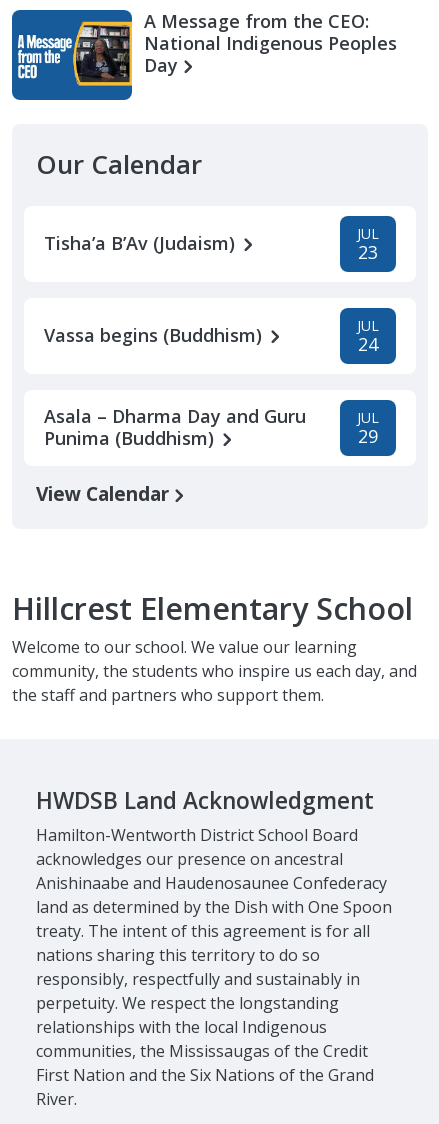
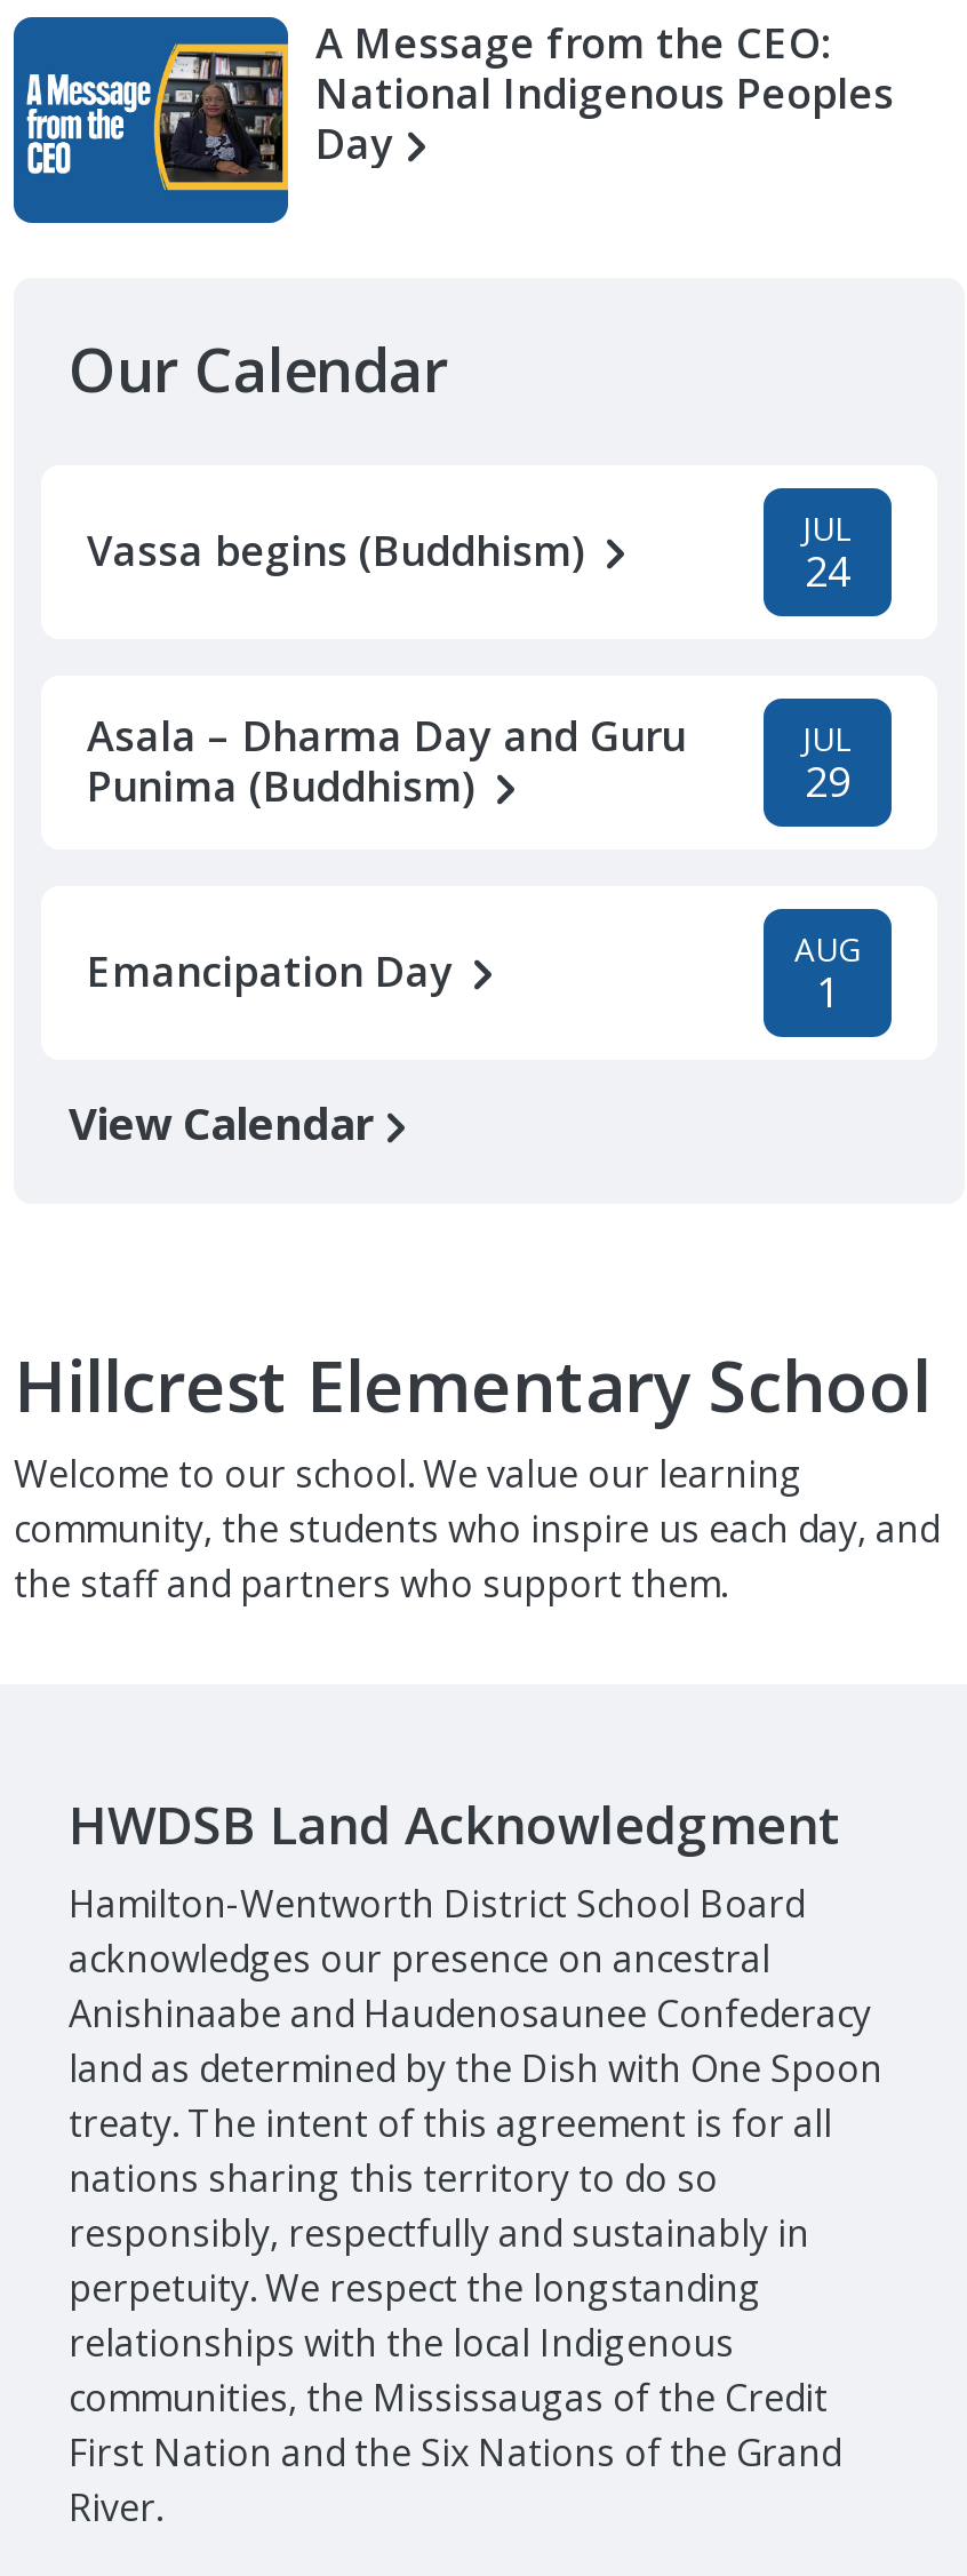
[44,224,379,264] Tisha’a B’Av (Judaism) | JUL | 23 -> none
moved [44,316,379,450] -> [87,507,853,813]: Vassa begins (Buddhism) | JUL | 24 | Asala – Dharma Day and Guru | Punima (Buddhism) | JUL | 29
none -> [87,928,861,1019] Emancipation Day | AUG | 1

